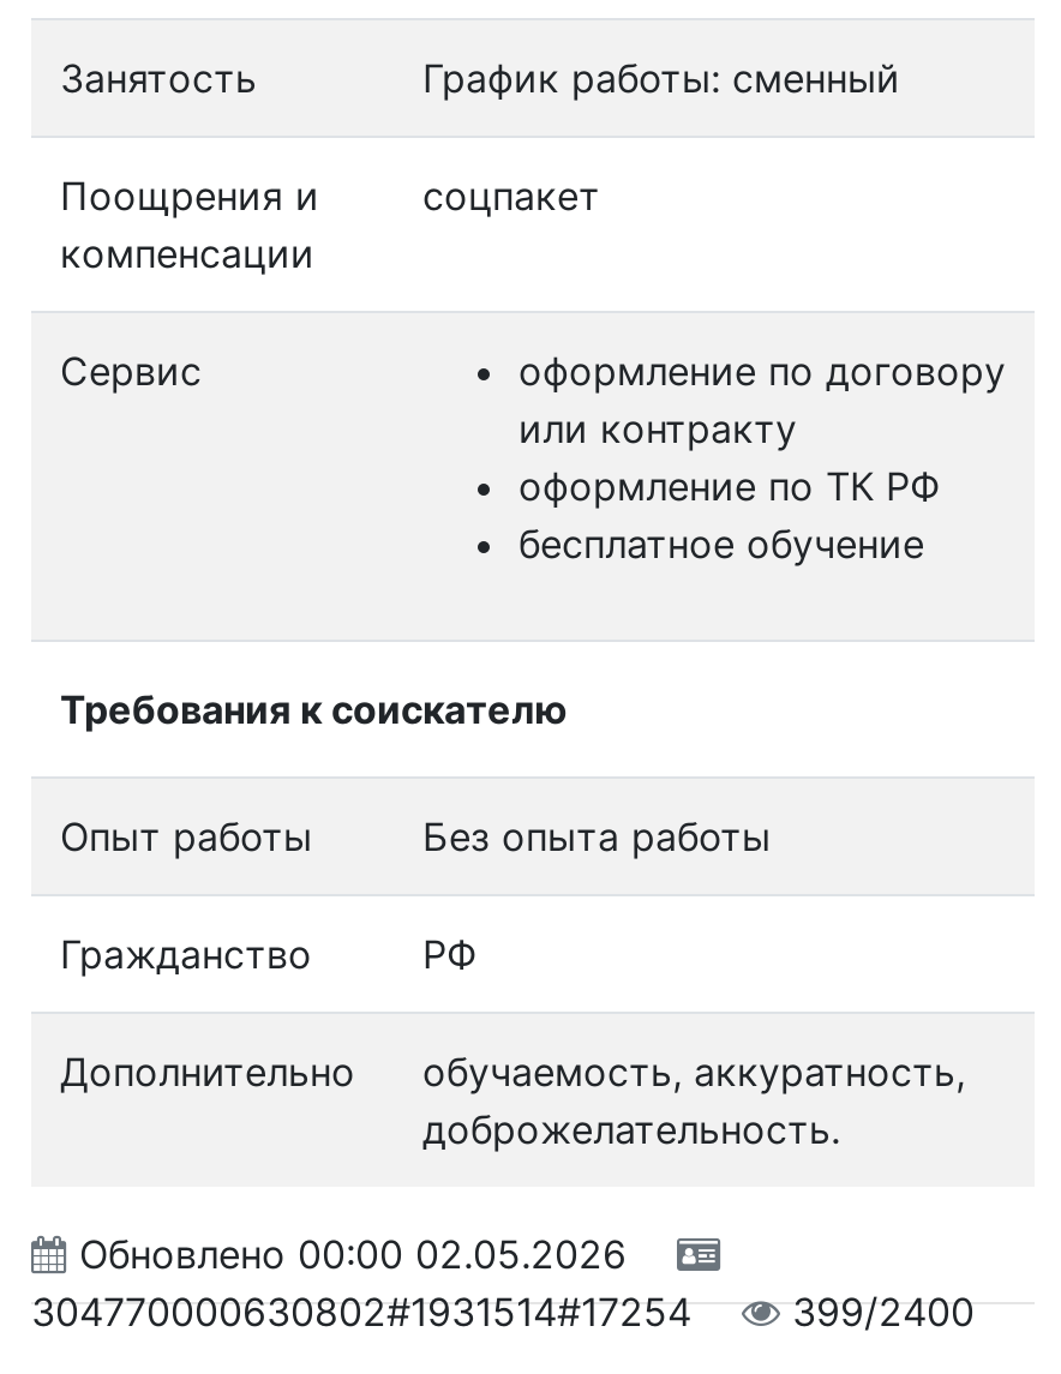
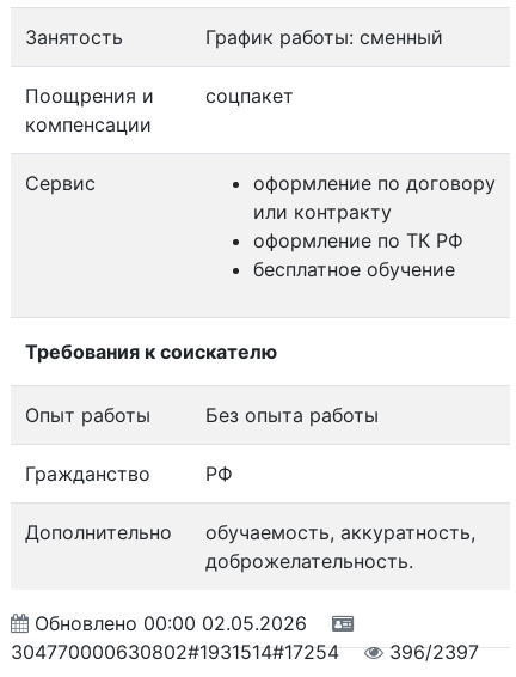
[31,1288,975,1336] 304770000630802#1931514#17254 399/2400 -> [11,640,479,664] 304770000630802#1931514#17254 396/2397

